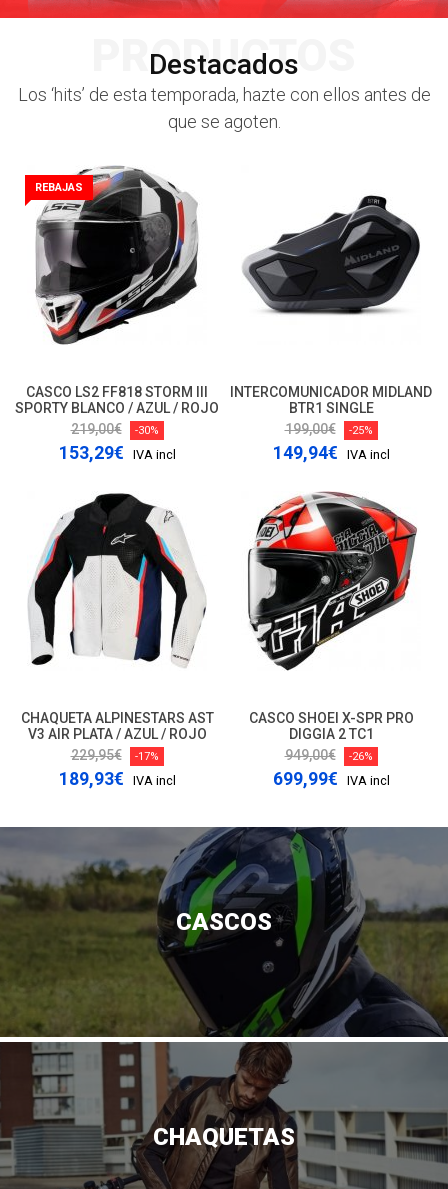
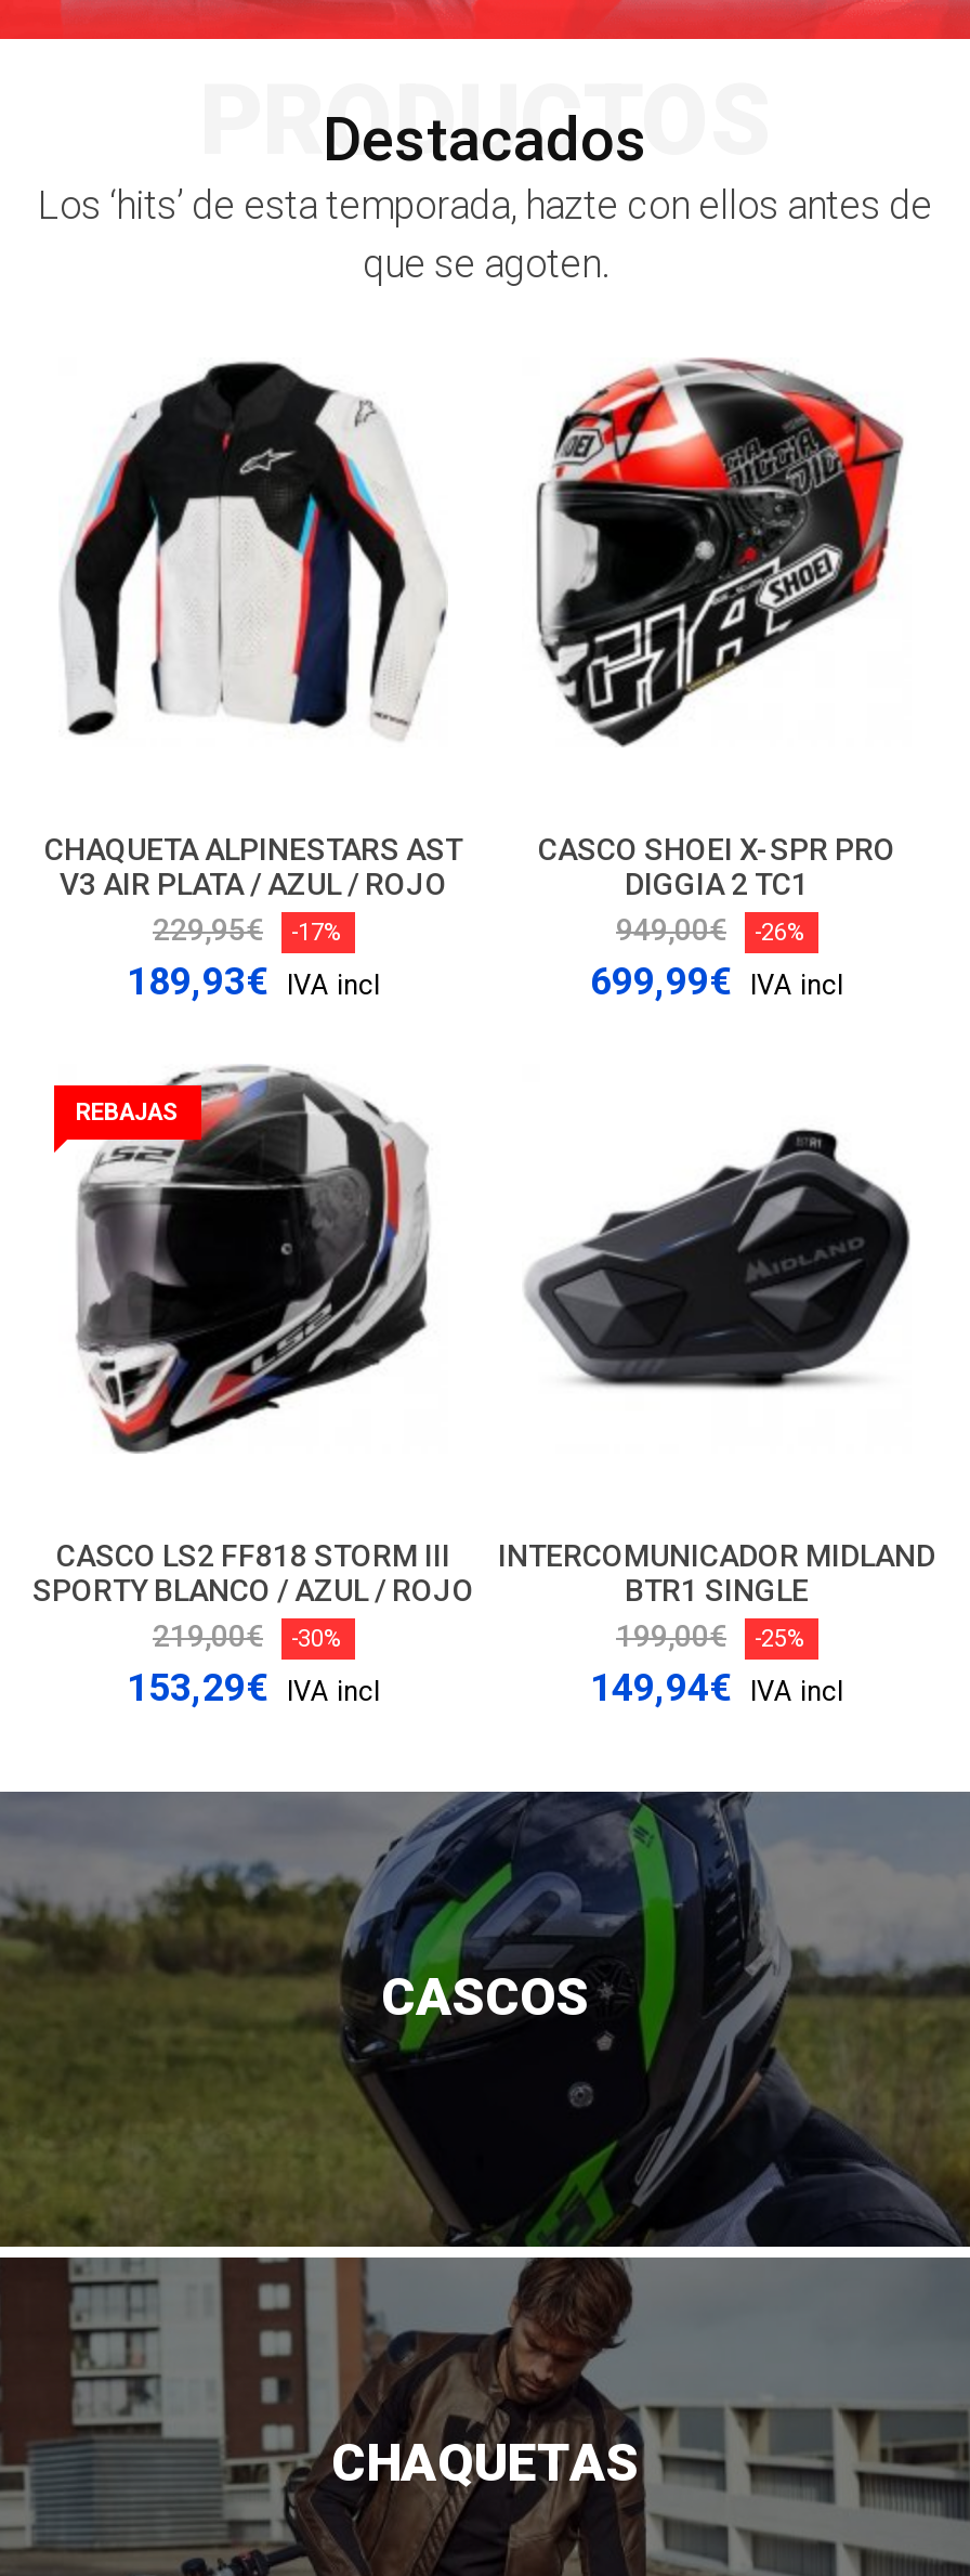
moved [15,164,432,463] -> [32,1062,935,1709]: [image] | REBAJAS | CASCO LS2 FF818 STORM III | ... | -25% | 149,94€ IVA incl
moved [20,493,213,789] -> [44,362,462,1003]: [image] | CHAQUETA ALPINESTARS AST | V3 AIR PLATA / AZUL / ROJO | 229,95€ | -17% | 189,93€ IVA incl
moved [243,491,420,789] -> [526,357,909,1003]: [image] | CASCO SHOEI X-SPR PRO | DIGGIA 2 TC1 | 949,00€ | -26% | 699,99€ IVA incl

